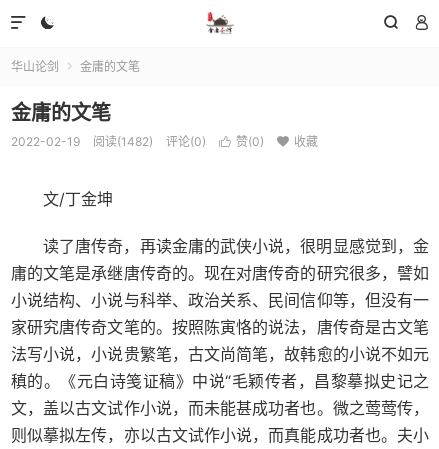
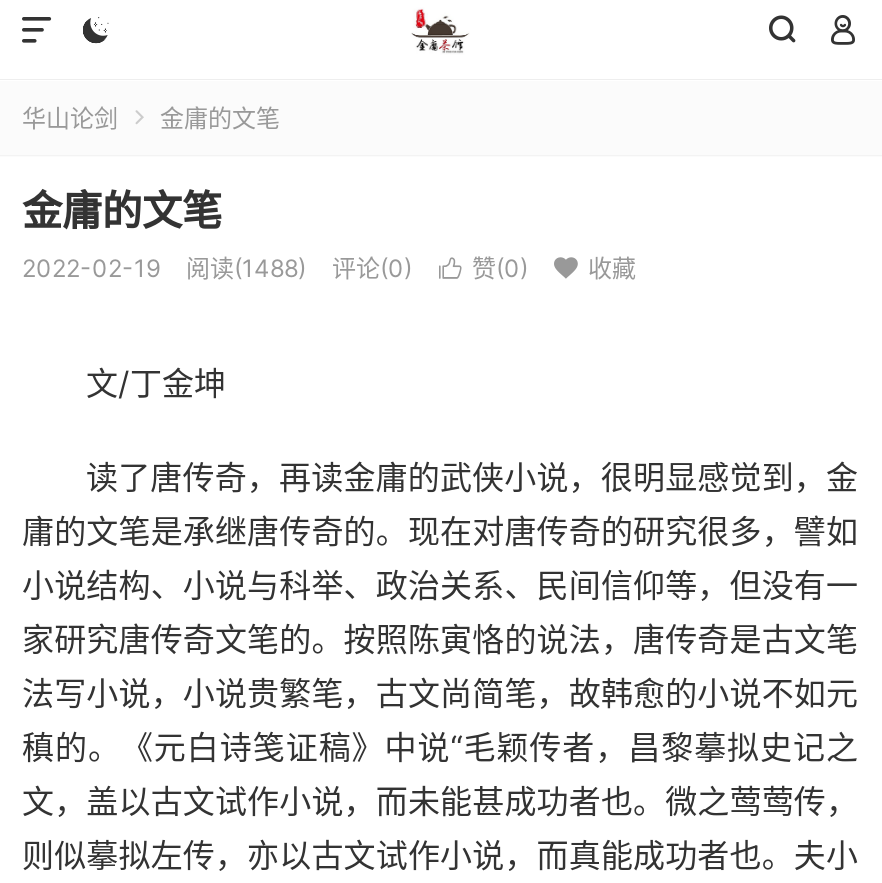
[93,134,153,149] 阅读(1482) -> [186,253,306,283] 阅读(1488)

